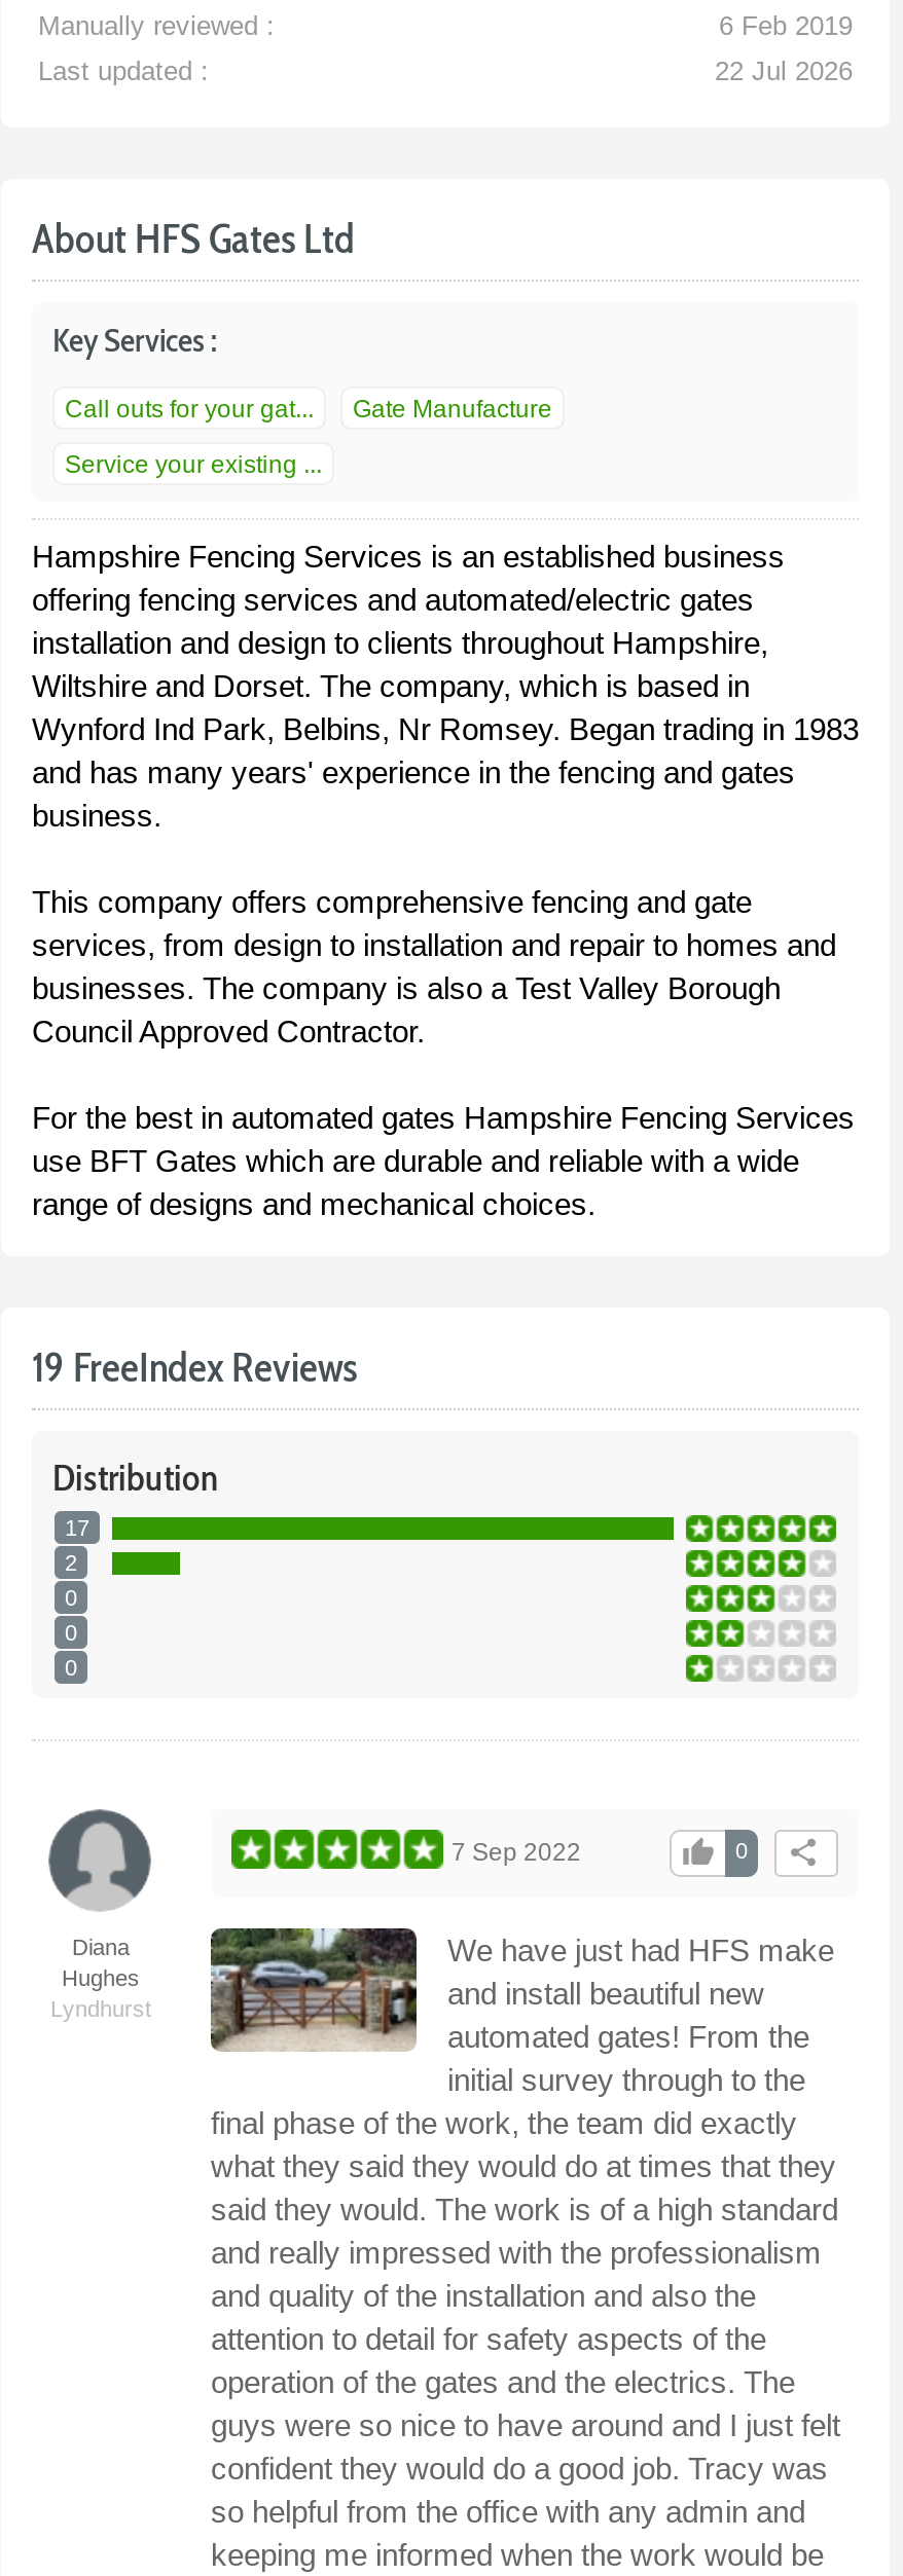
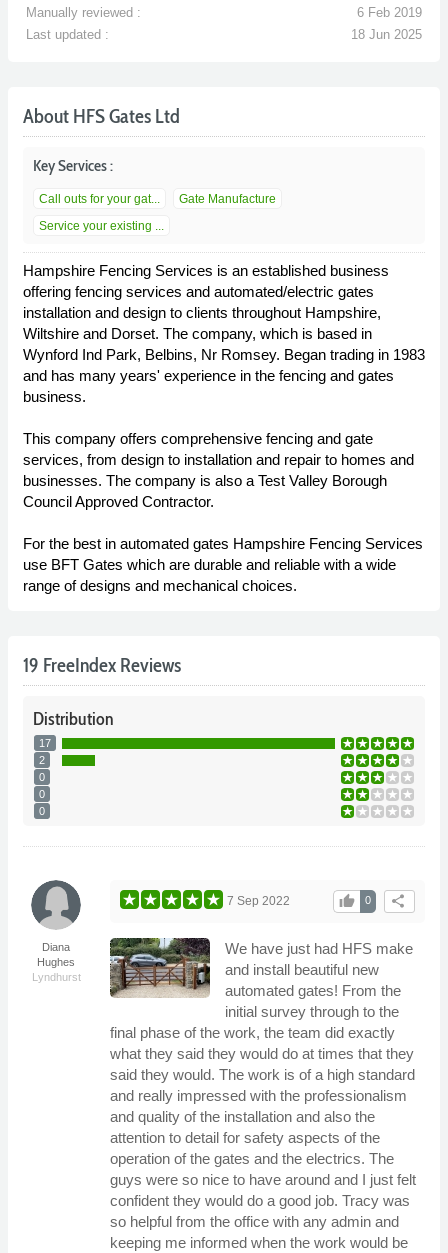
[715,56,853,86] 22 Jul 2026 -> [351,27,422,42] 18 Jun 2025

